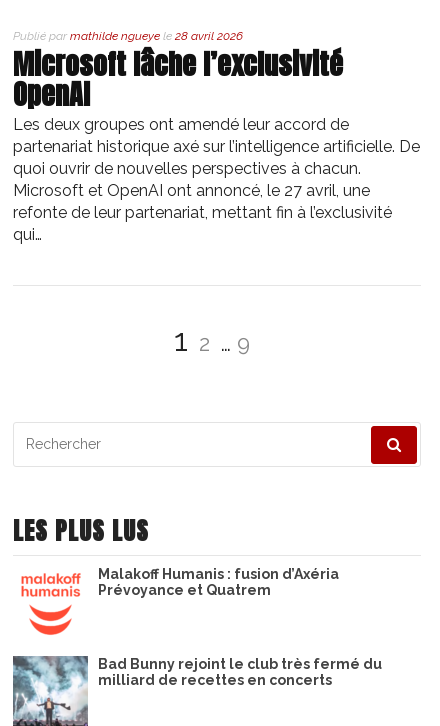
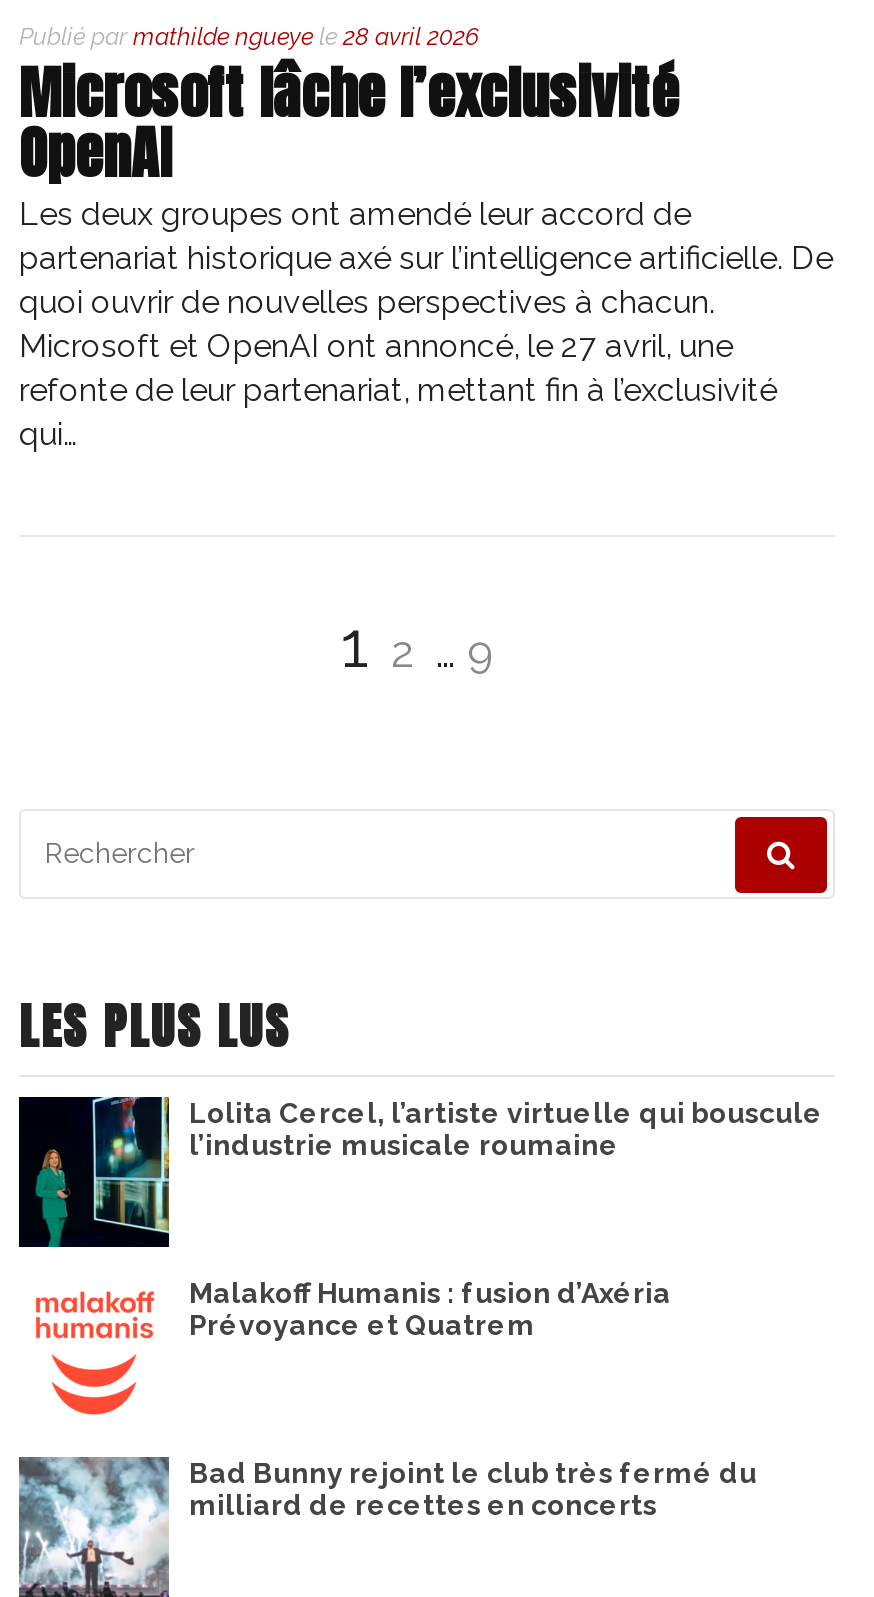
none -> [17,1095,823,1249] [image] | Lolita Cercel, l’artiste virtuelle qui bouscule | l’industrie musicale roumaine

